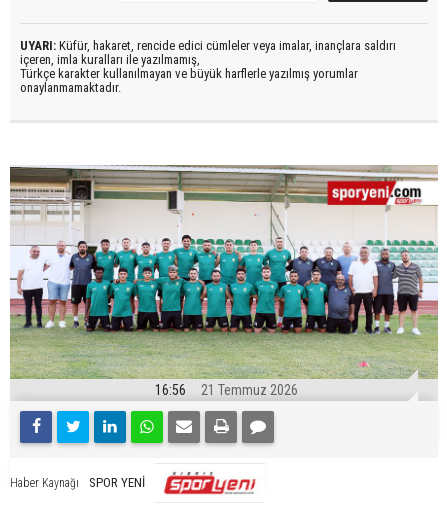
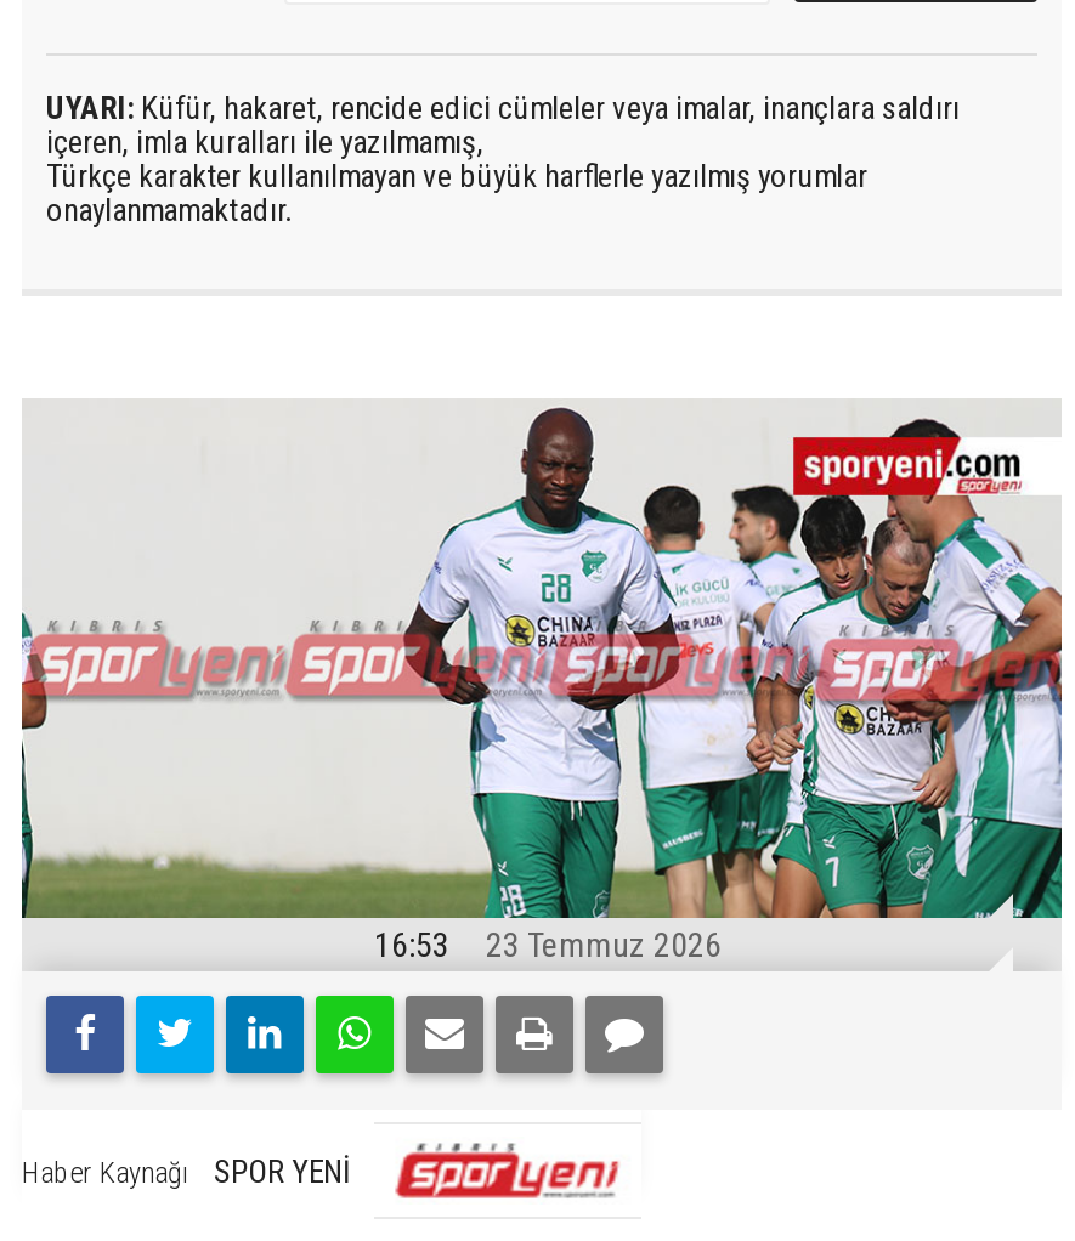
[9,165,438,397] [image] | 16:56 -> [19,403,1064,965] [image] | 16:53
[201,381,298,397] 21 Temmuz 2026 -> [486,926,722,965] 23 Temmuz 2026

